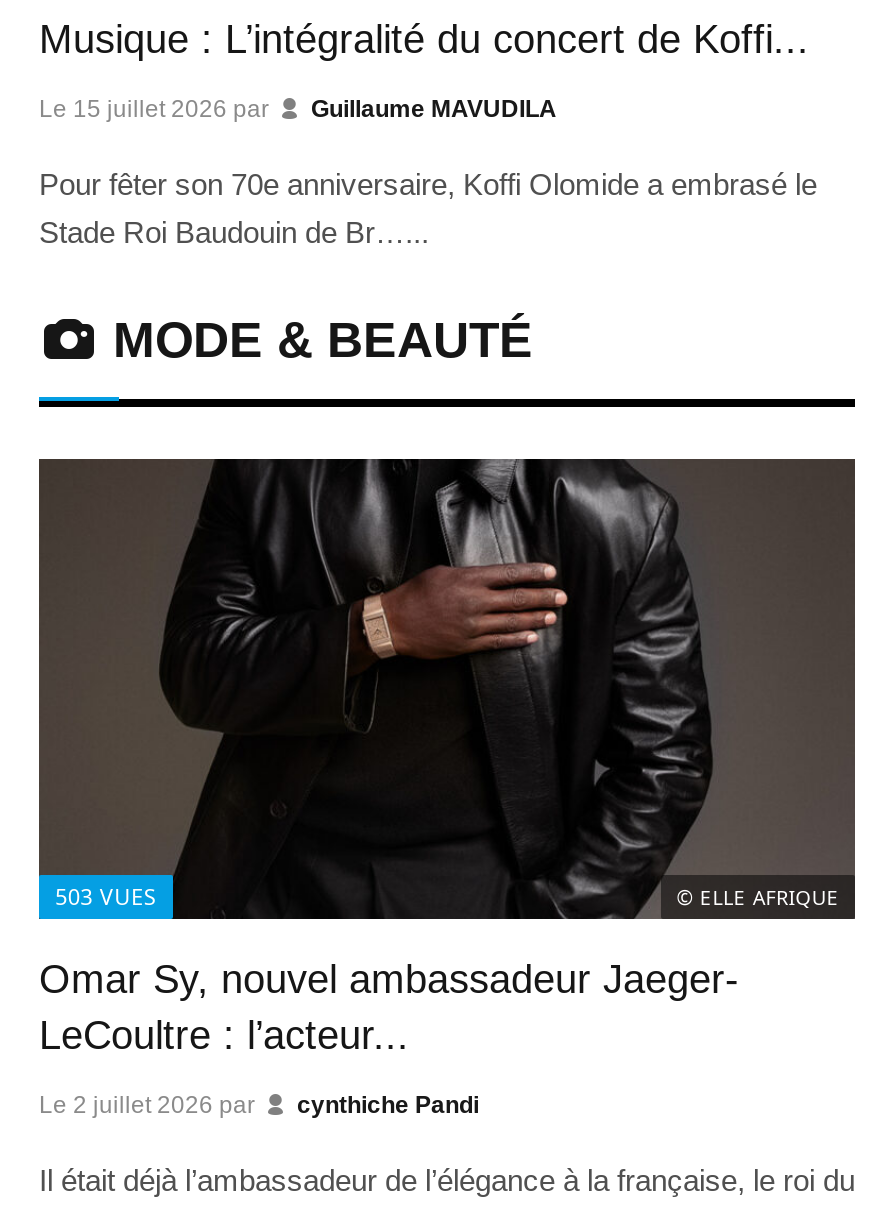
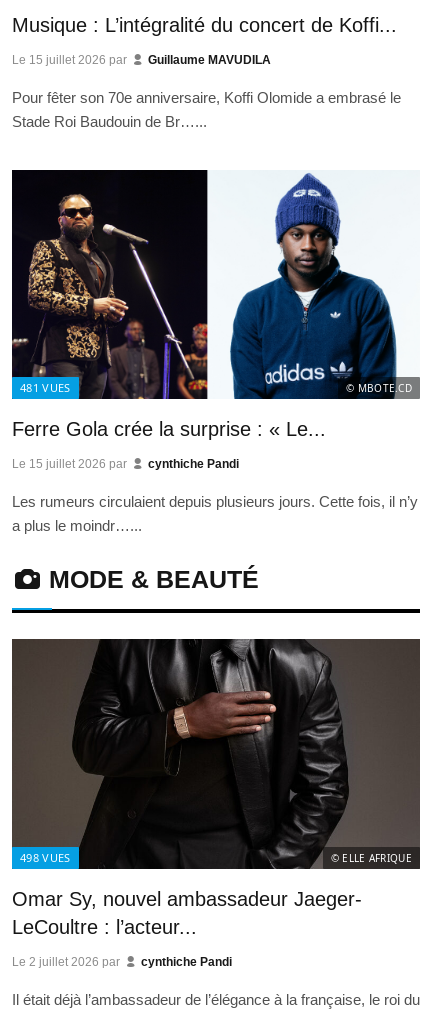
none -> [11,169,418,534] [image] | 481 VUES | © MBOTE.CD | Ferre Gola crée la surprise : « Le... | Le 15 juillet 2026 par | cynthiche Pandi | Les rumeurs circulaient depuis plusieurs jours. Cette fois, il n’y | a plus le moindr…...
none -> [229,172,398,400] [image]
[55,880,156,910] 503 VUES -> [20,849,71,864] 498 VUES

